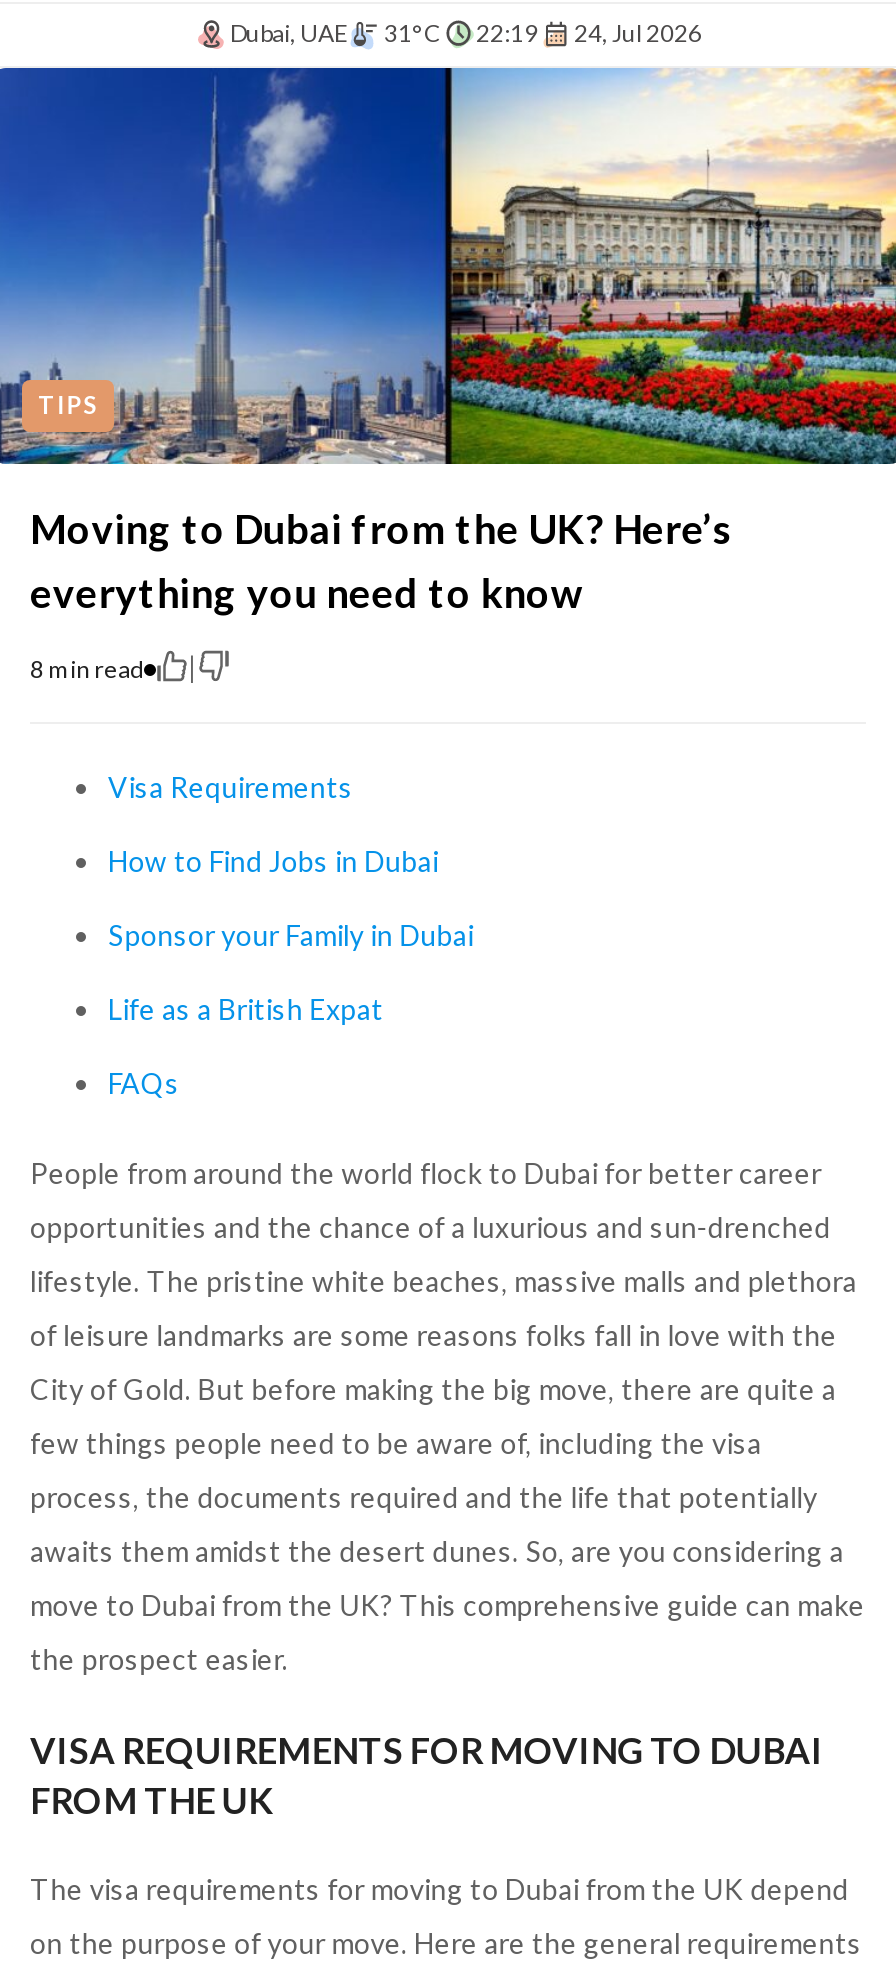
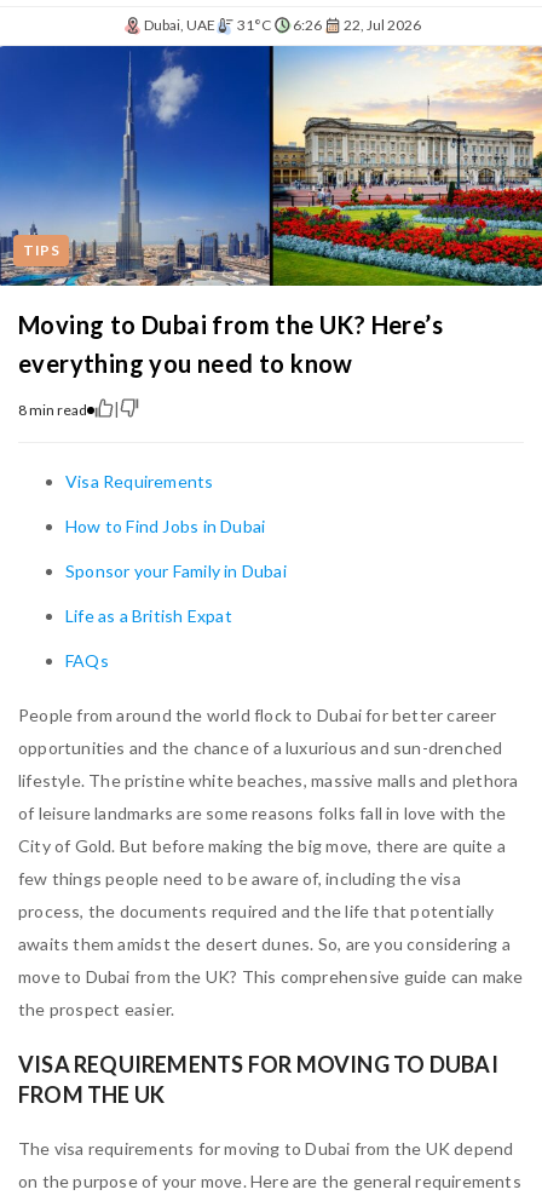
[476,19,538,49] 22:19 -> [292,16,321,34] 6:26
[574,19,702,49] 24, Jul 2026 -> [343,16,420,34] 22, Jul 2026

